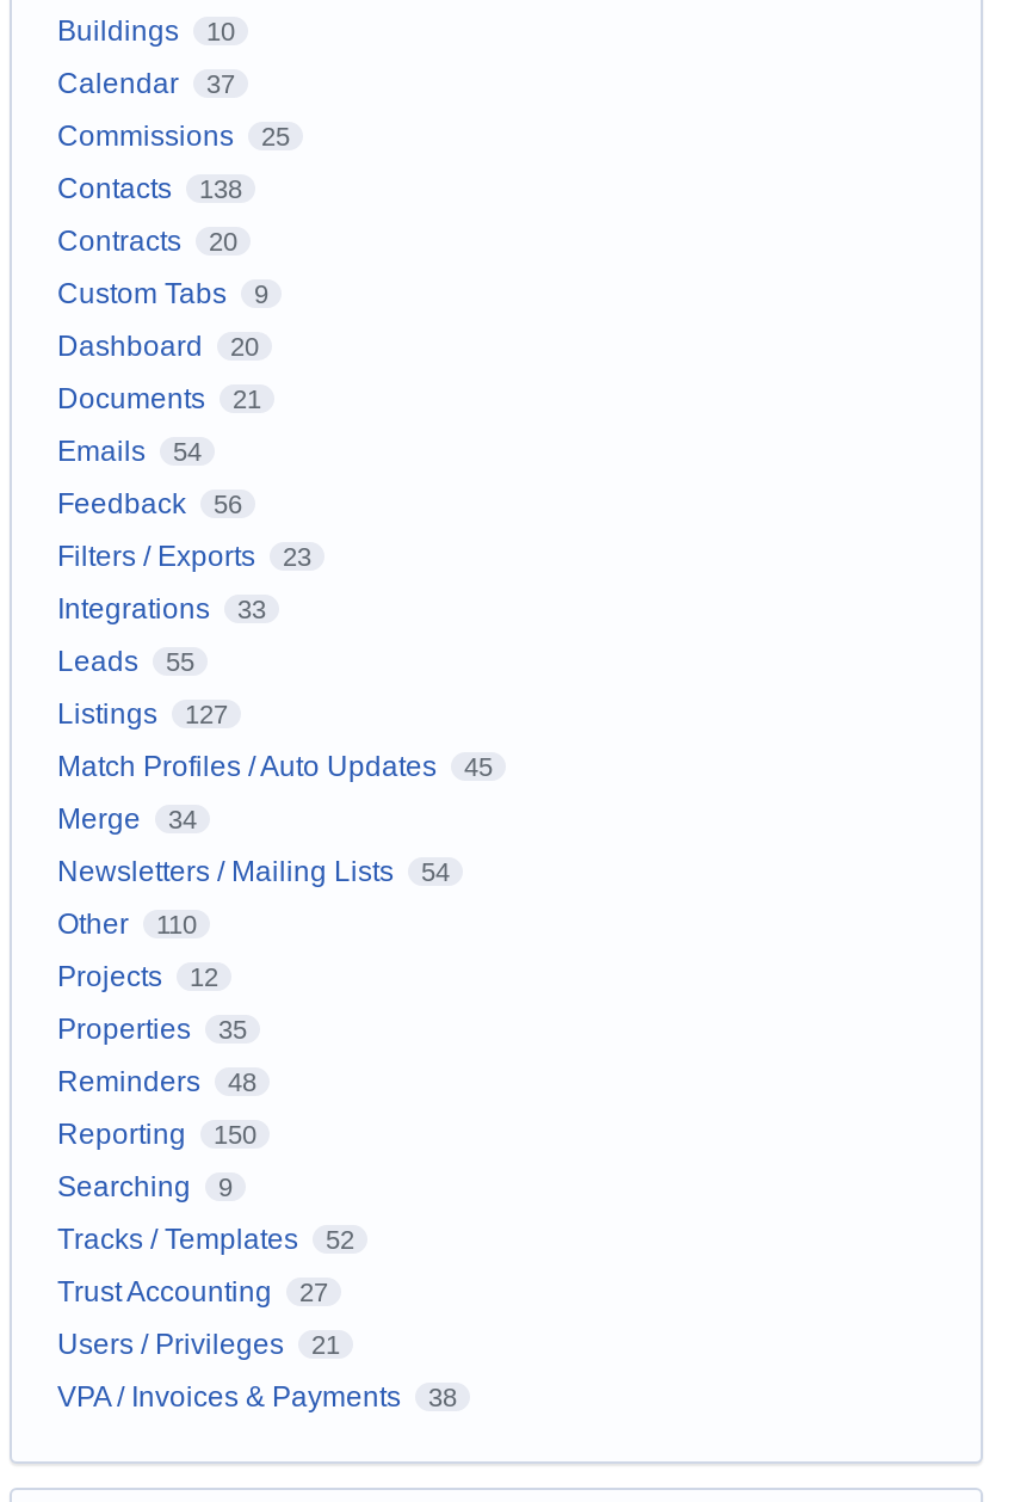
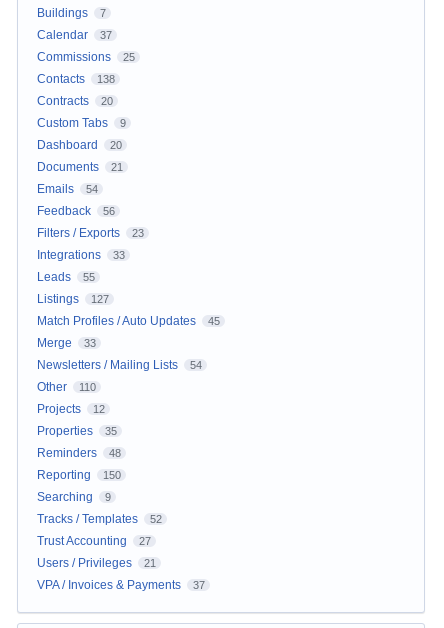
[57,15,235,48] Buildings 10 -> [37,6,105,20] Buildings 7
[57,803,197,836] Merge 34 -> [37,336,95,350] Merge 33
[57,1381,457,1414] VPA / Invoices & Payments 38 -> [37,578,204,592] VPA / Invoices & Payments 37

